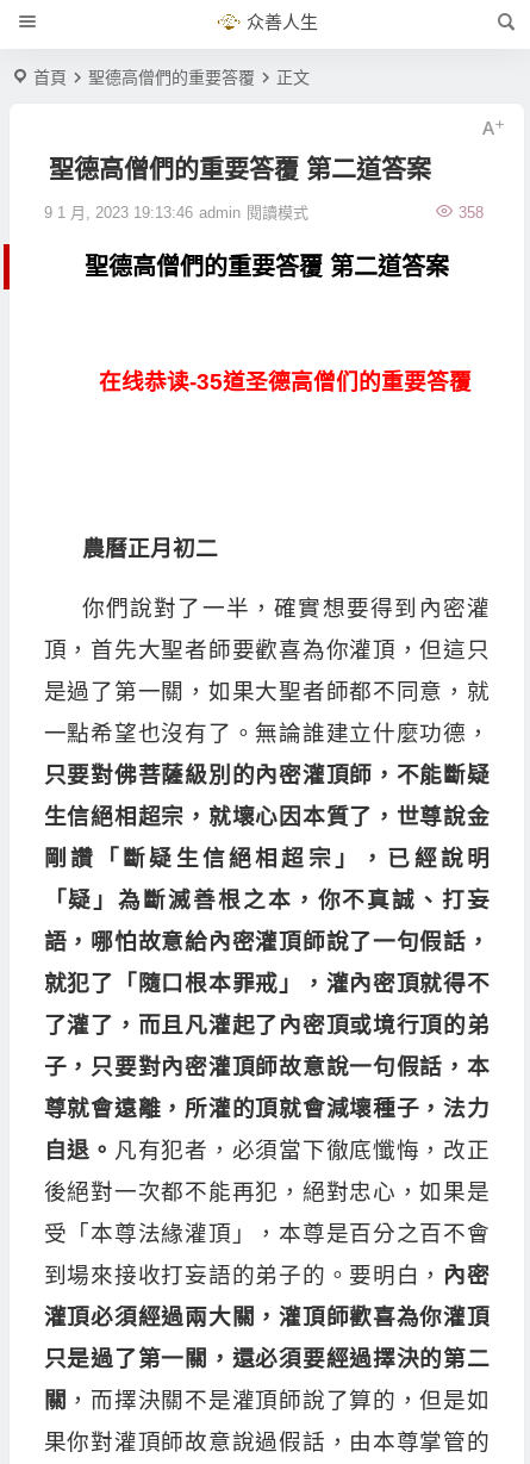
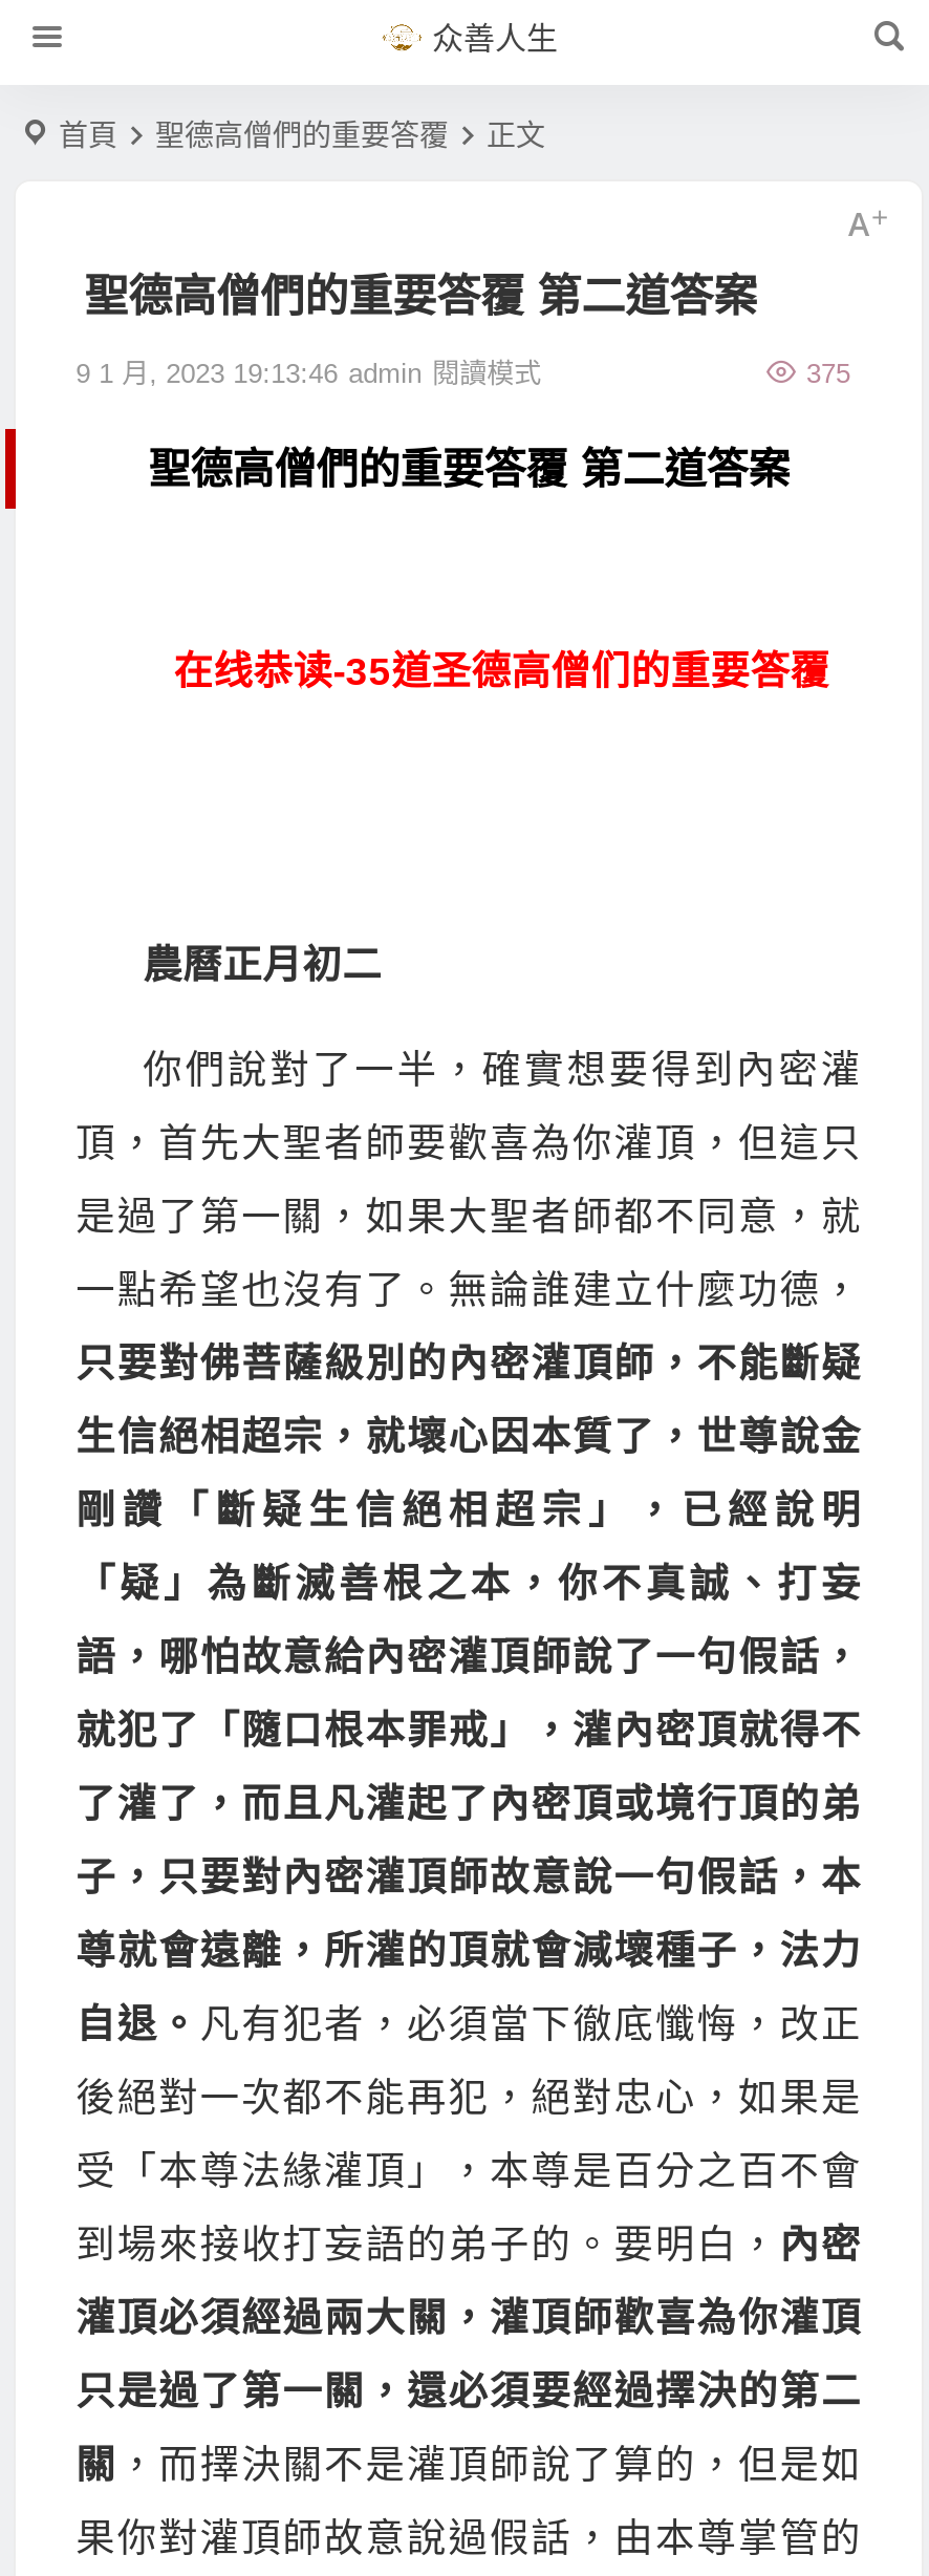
[459,204,484,222] 358 -> [806,358,850,389] 375

